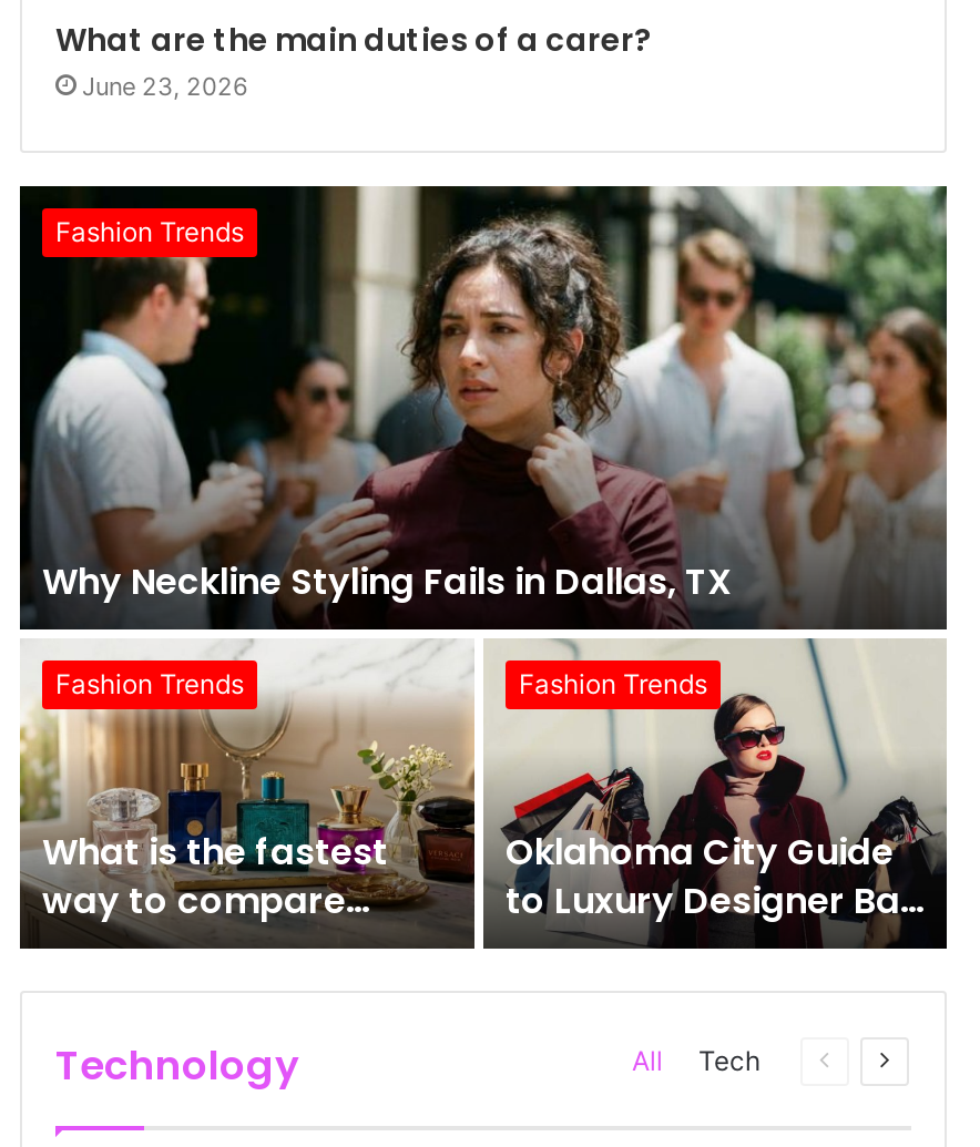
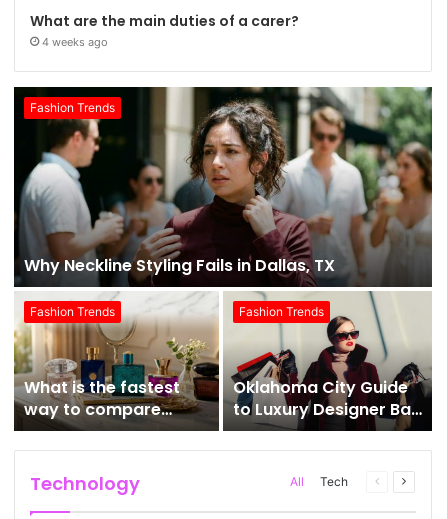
[82,70,248,101] June 23, 2026 -> [42,35,108,49] 4 weeks ago

